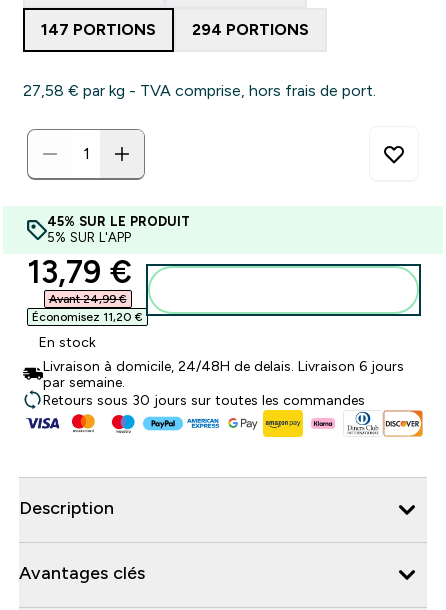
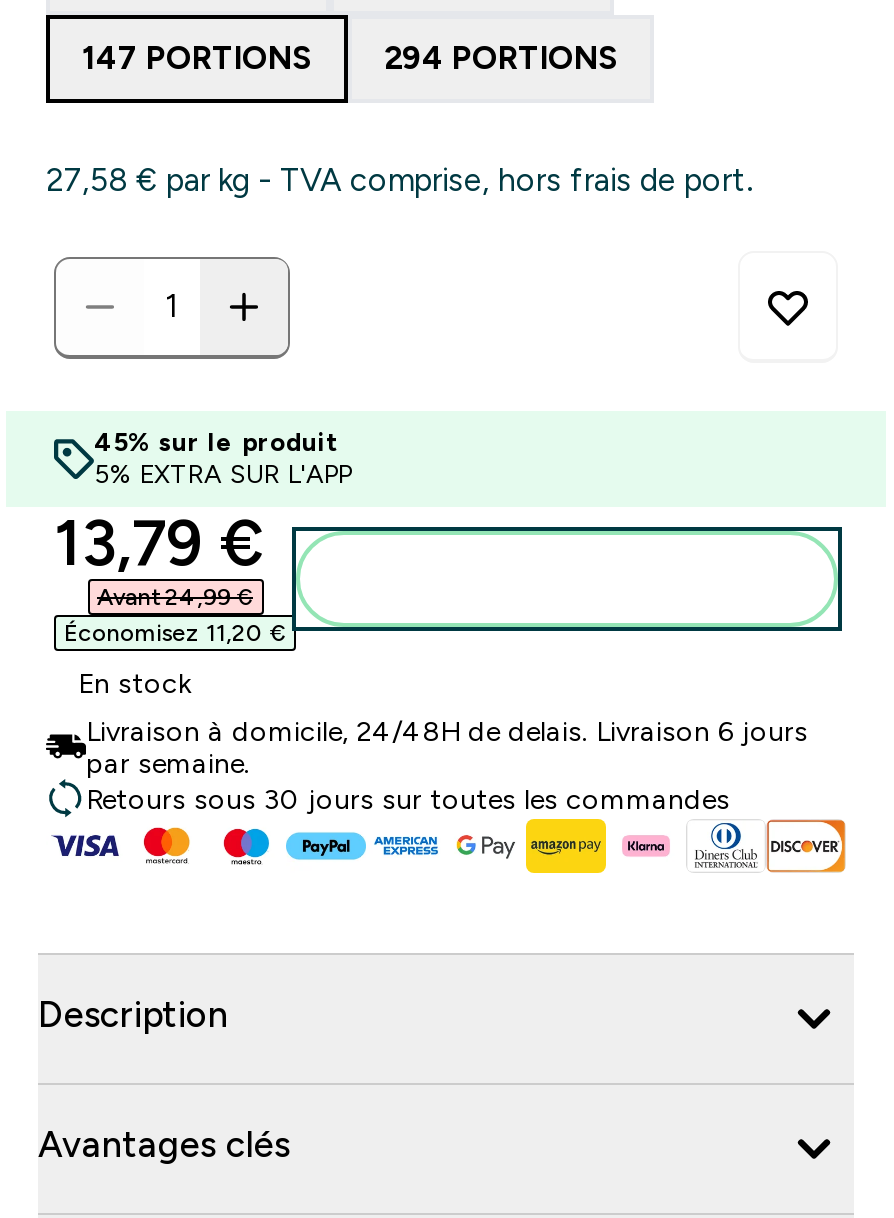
[47,214,190,245] 45% SUR LE PRODUIT | 5% SUR L'APP -> [94,427,352,489] 45% sur le produit | 5% EXTRA SUR L'APP

